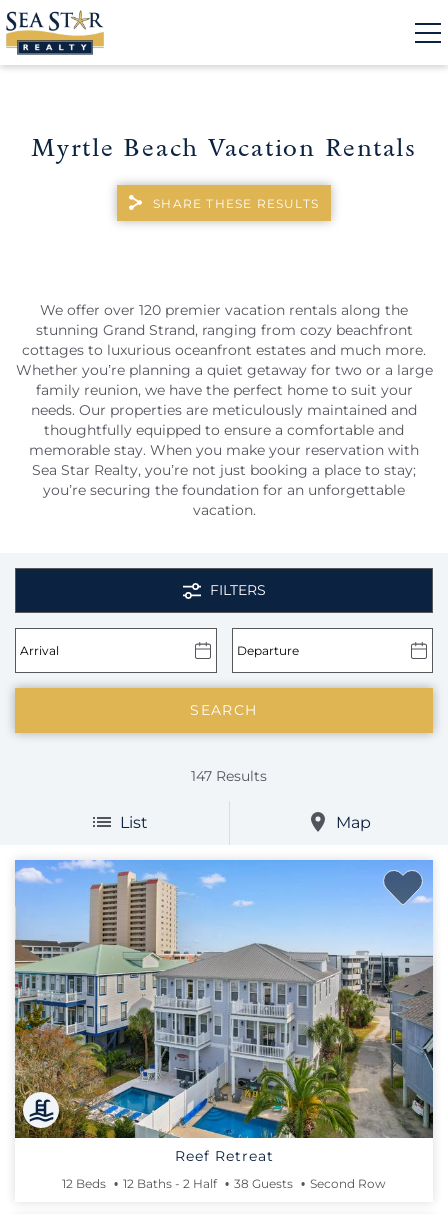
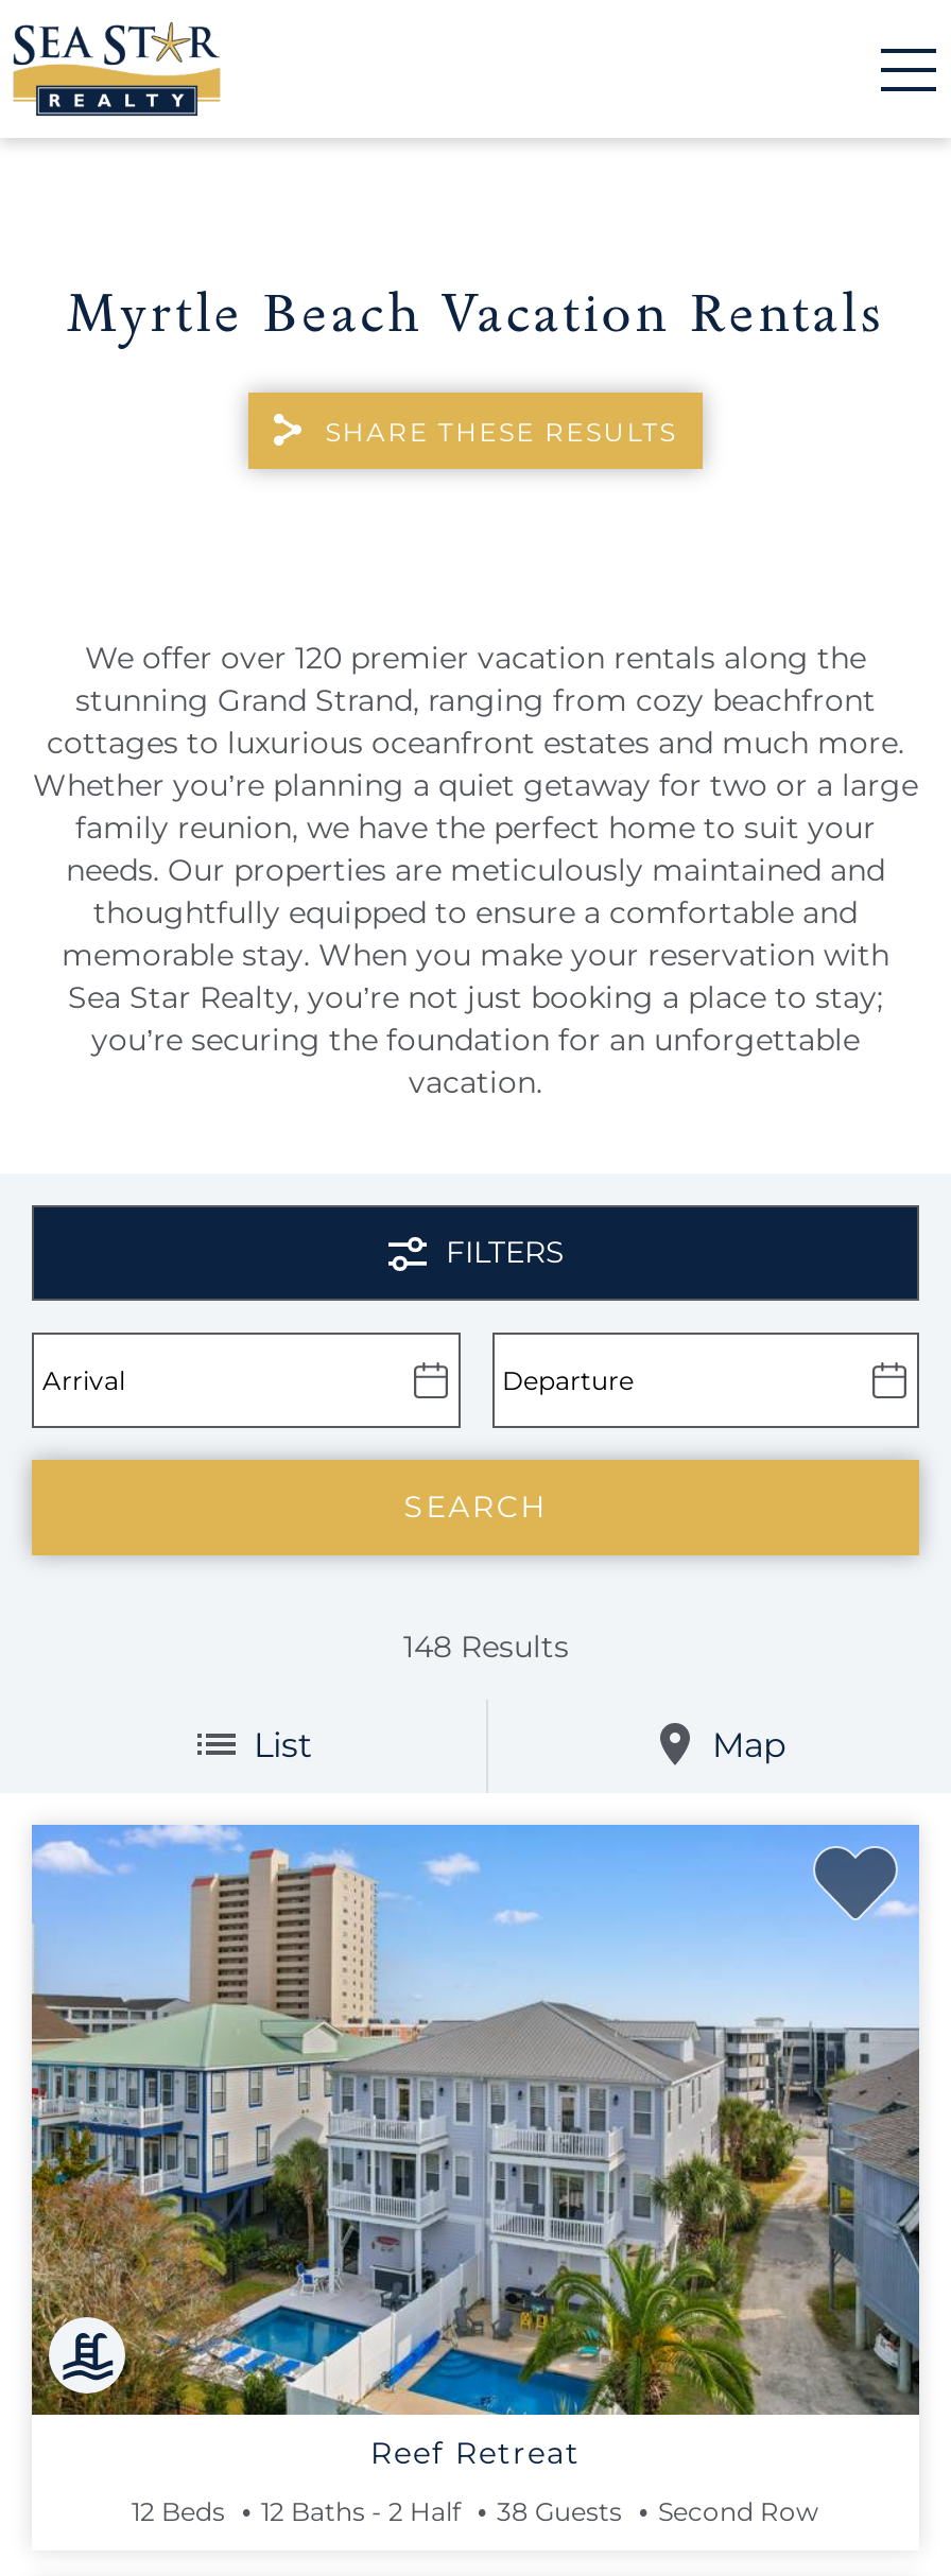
[191,766,267,784] 147 Results -> [403,1626,569,1665] 148 Results

